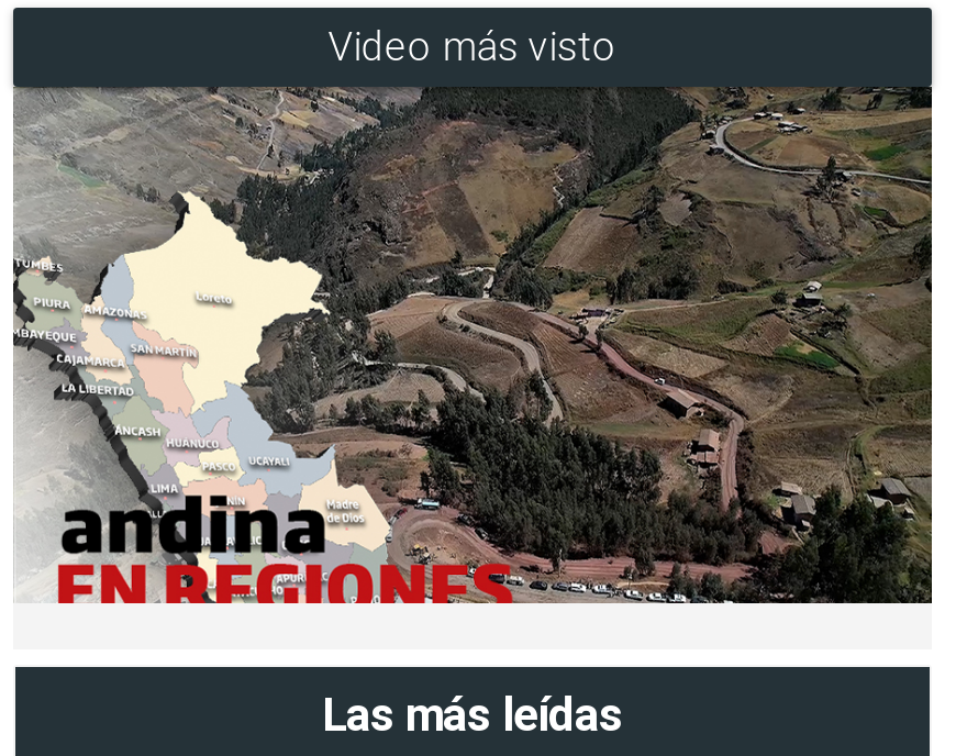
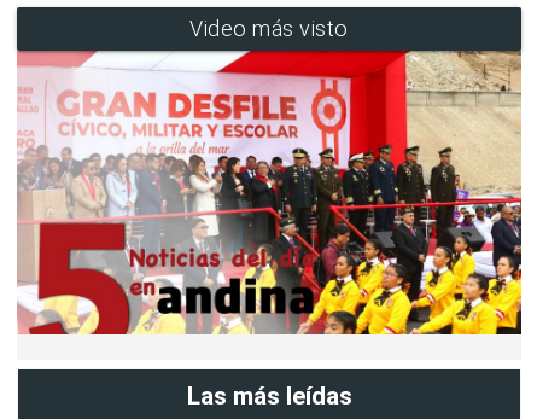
[11,87,934,605] [image] -> [17,50,523,336] [image]

